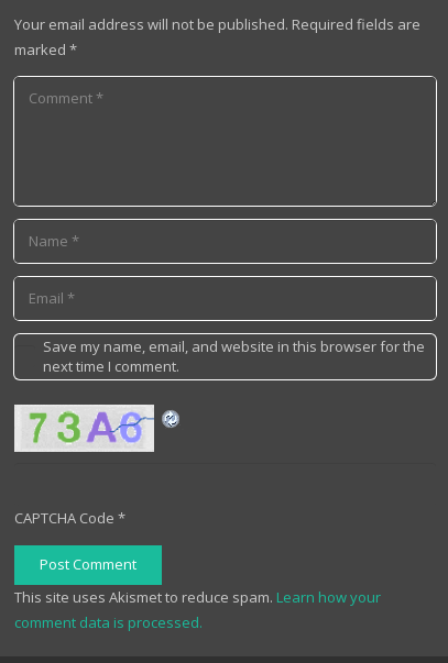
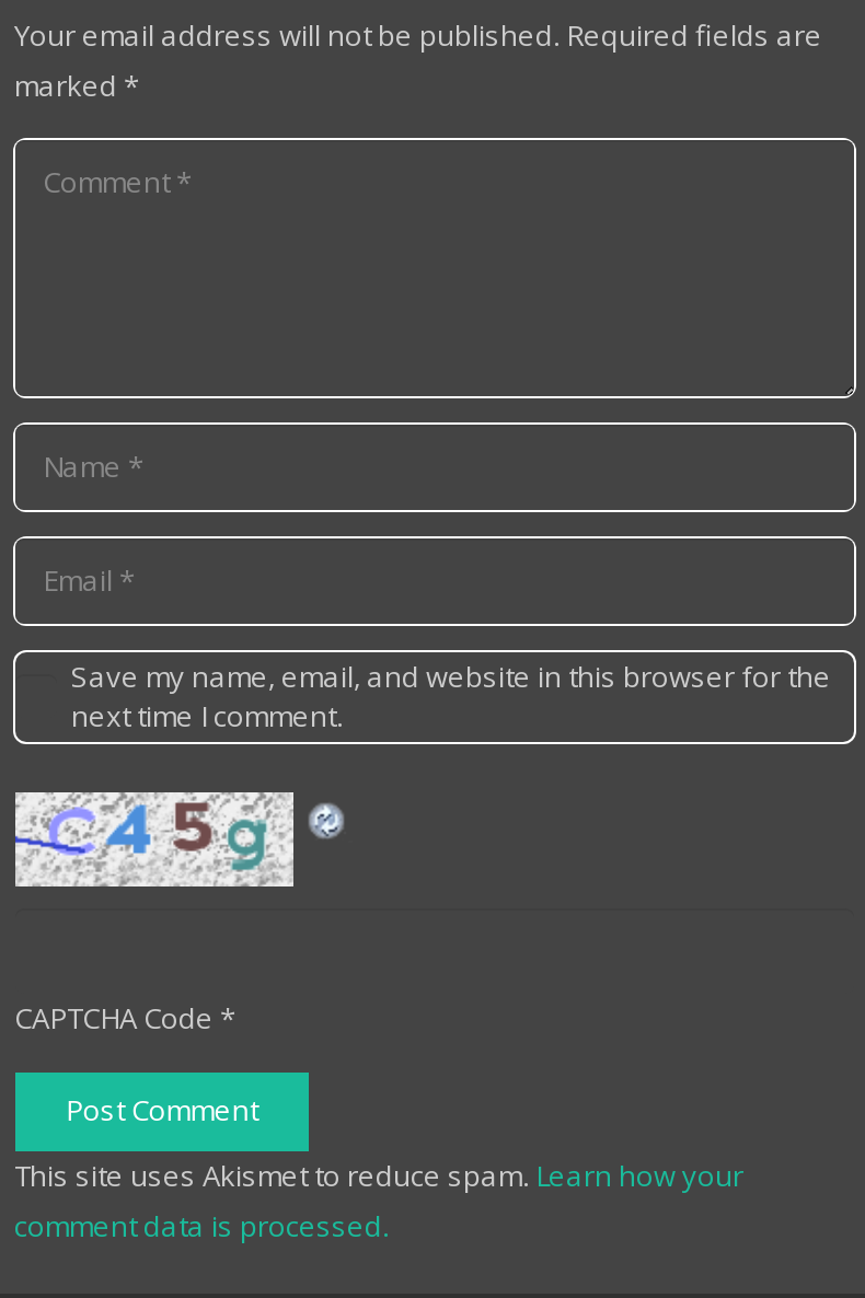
[13,406,154,451] [image] -> [13,792,293,886] [image]

